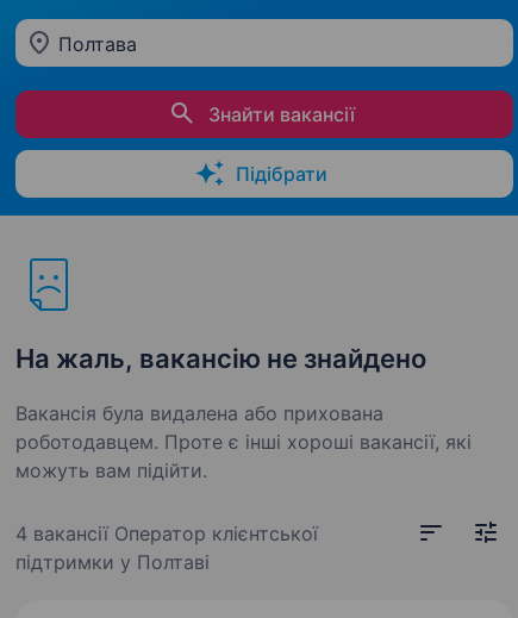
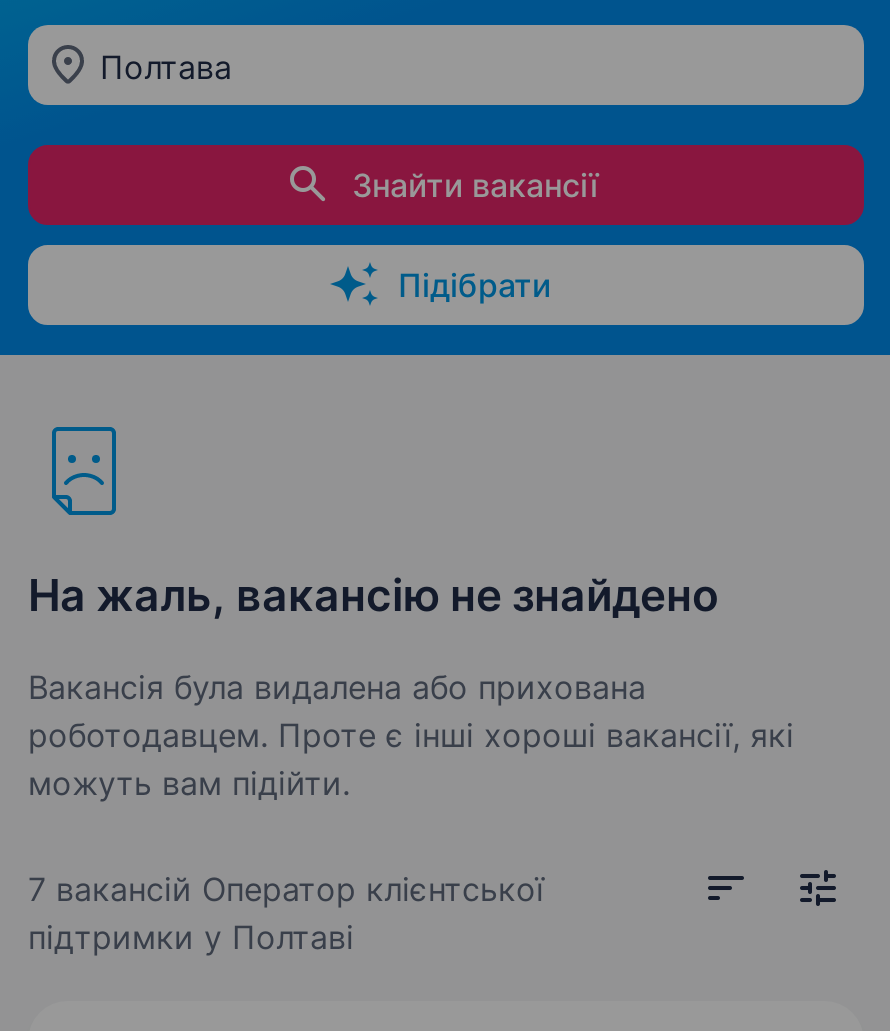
[15,522,318,545] 4 вакансії Оператор клієнтської -> [28,869,544,909] 7 вакансій Оператор клієнтської

